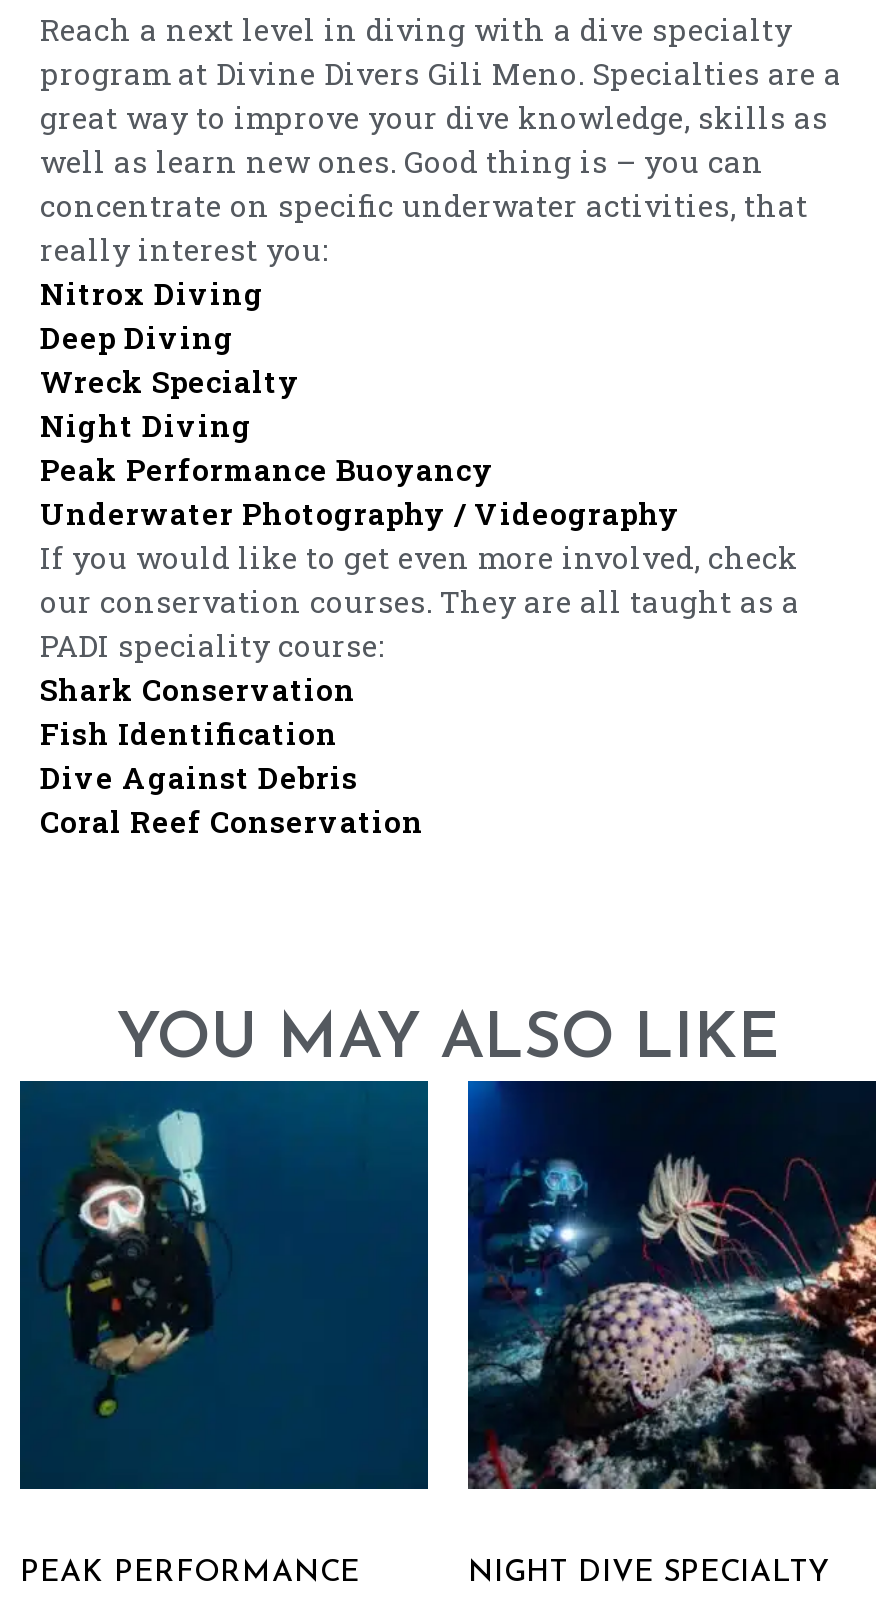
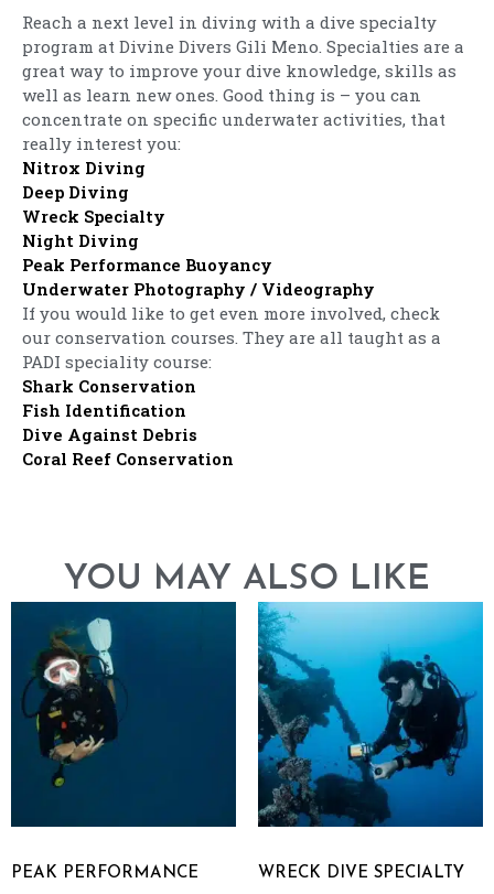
[468,1079,878,1589] [image] | NIGHT DIVE SPECIALTY -> [258,601,484,882] [image] | WRECK DIVE SPECIALTY

